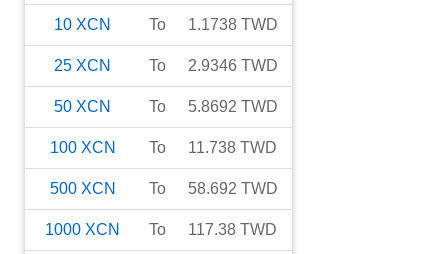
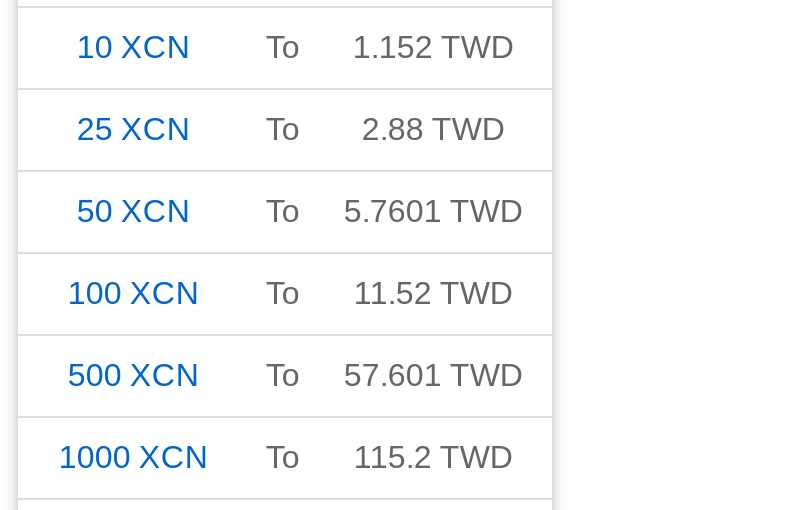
[149,16,278,33] To 1.1738 TWD -> [266,30,515,64] To 1.152 TWD
[149,57,278,74] To 2.9346 TWD -> [266,112,506,146] To 2.88 TWD
[149,98,278,115] To 5.8692 TWD -> [266,194,524,228] To 5.7601 TWD
[50,139,277,156] 100 XCN To 11.738 TWD -> [68,276,514,310] 100 XCN To 11.52 TWD
[50,180,278,197] 500 XCN To 58.692 TWD -> [68,358,524,392] 500 XCN To 57.601 TWD
[45,221,277,238] 1000 XCN To 117.38 TWD -> [59,440,514,474] 1000 XCN To 115.2 TWD

